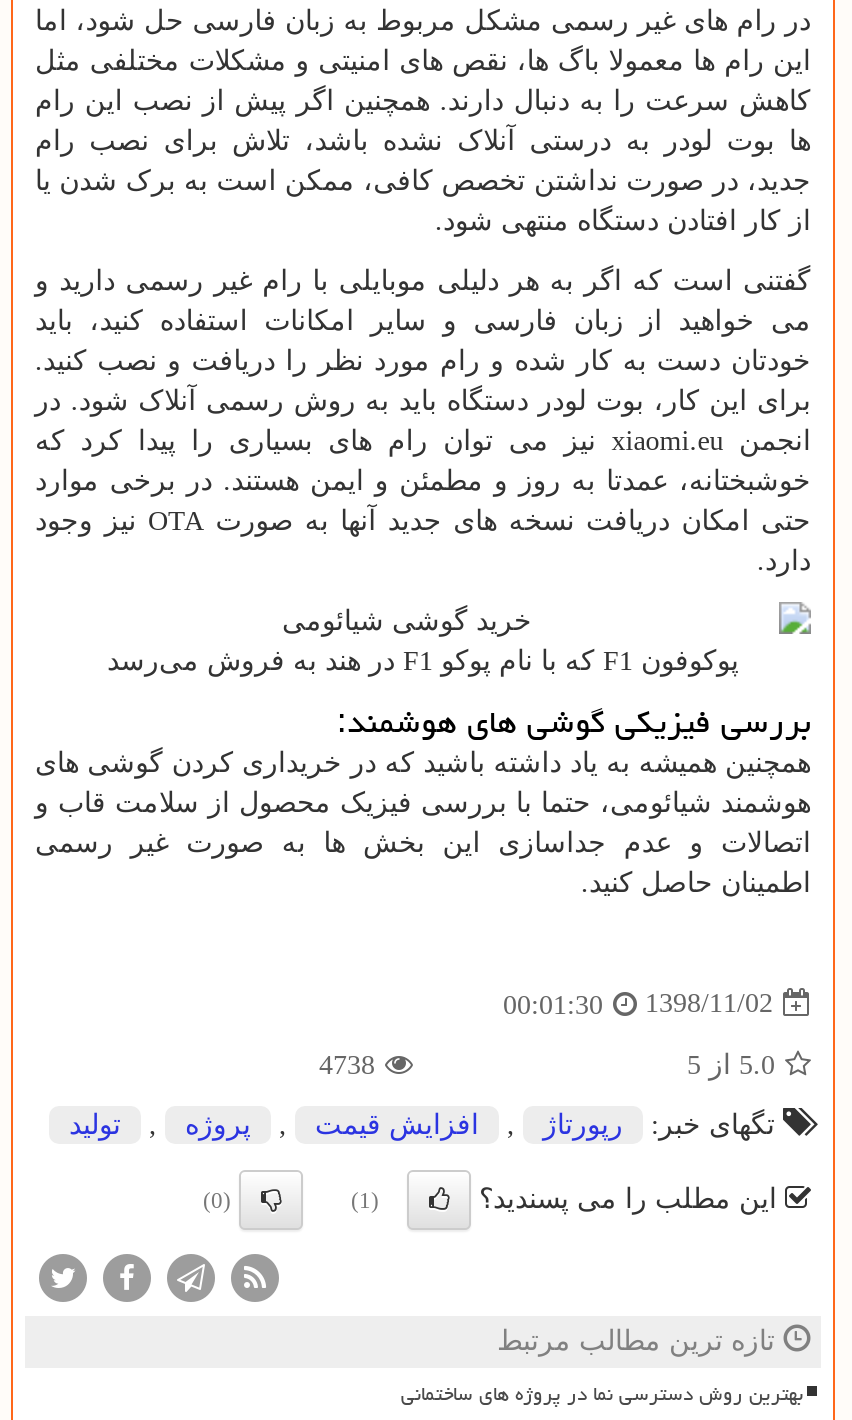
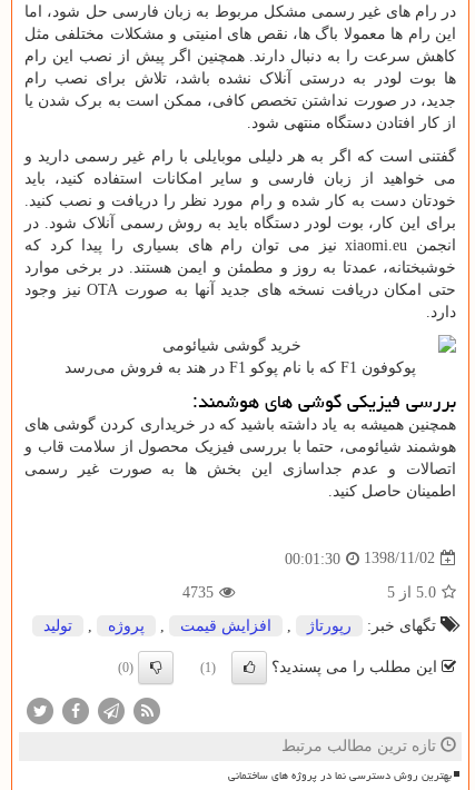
[319,1049,375,1079] 4738 -> [182,584,214,600] 4735

